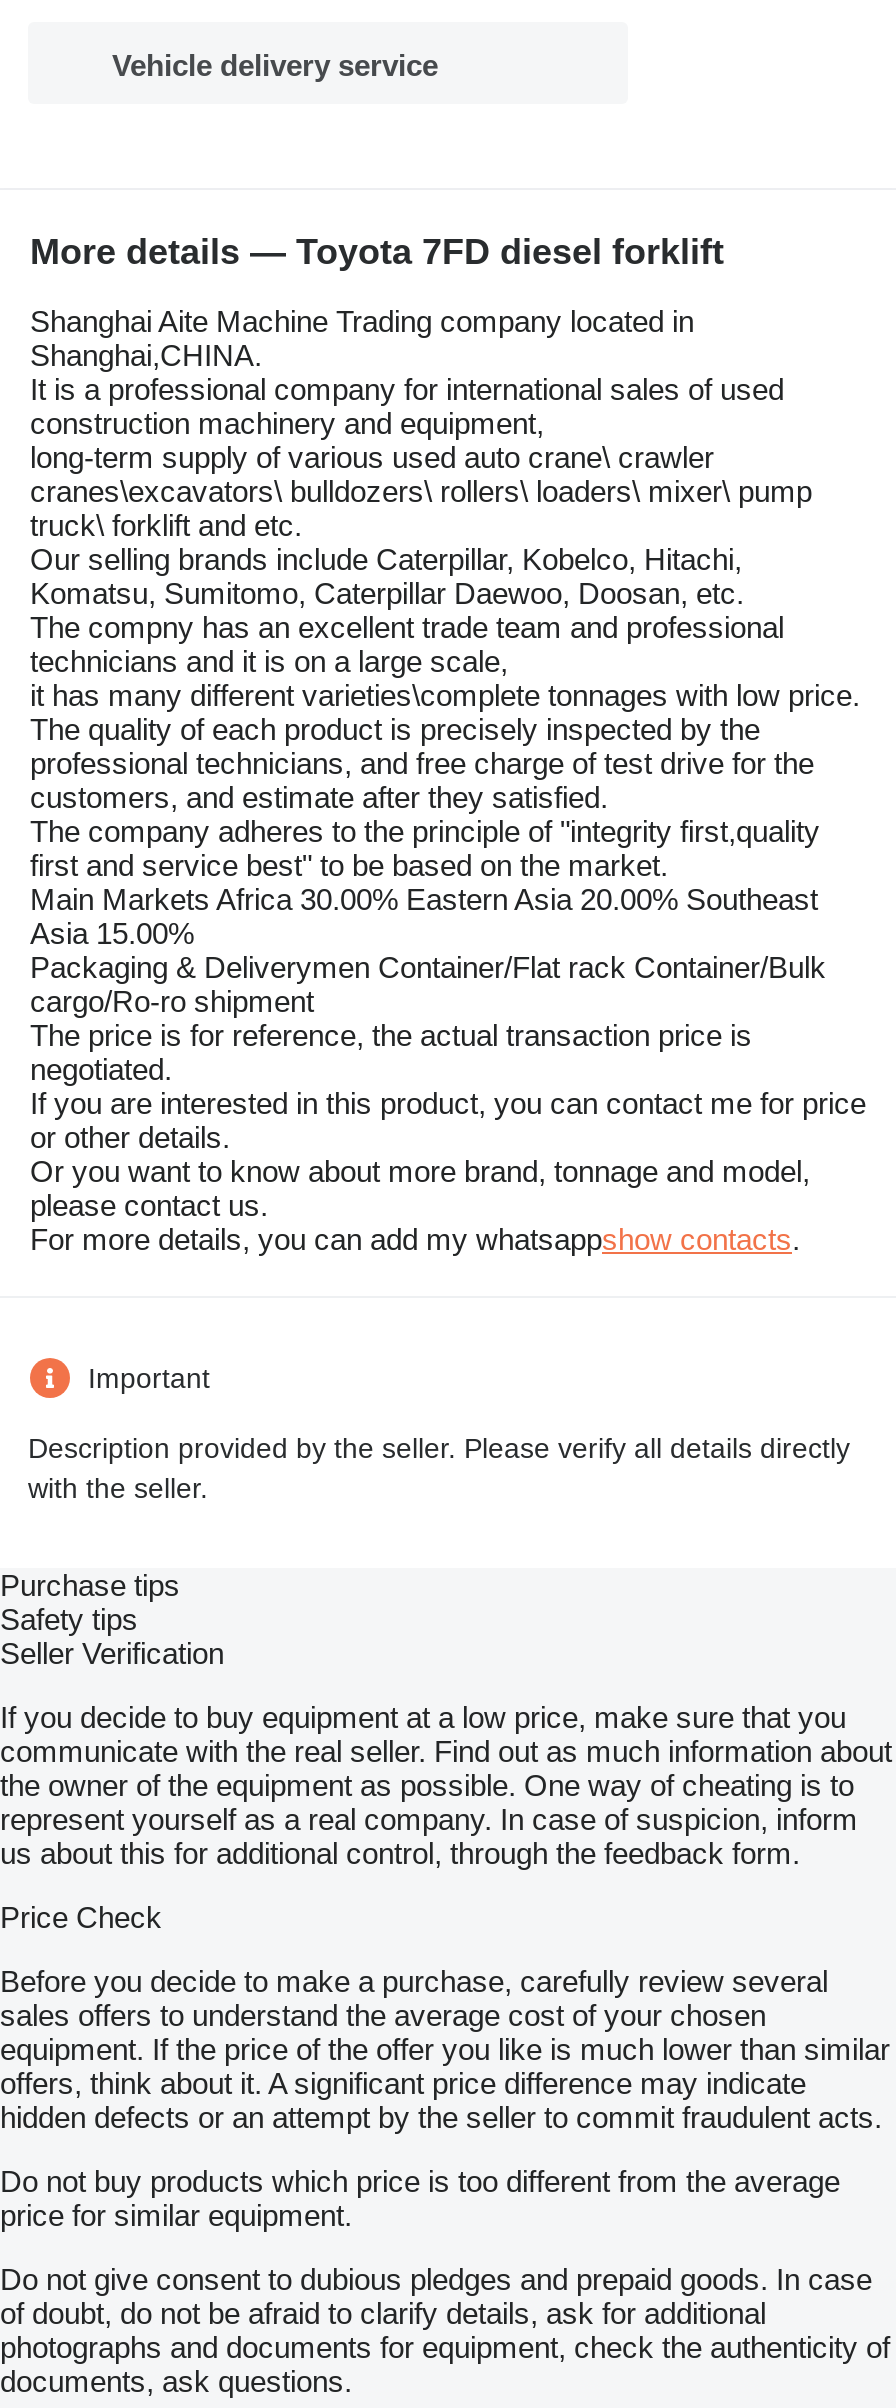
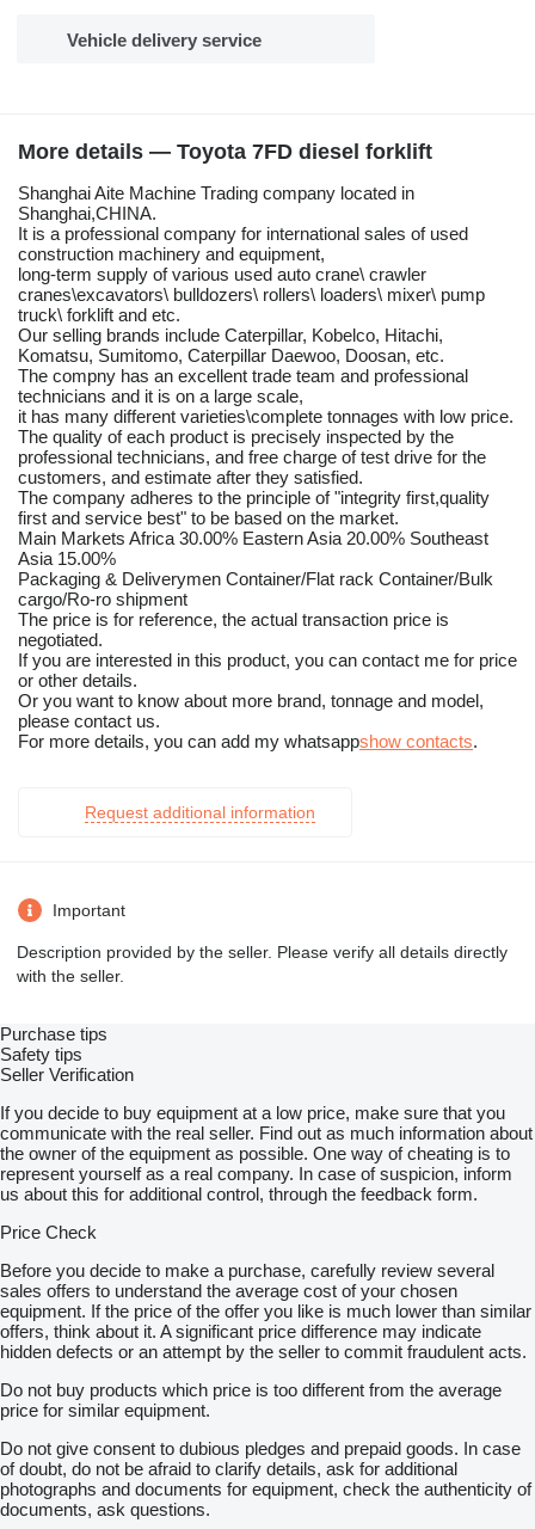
none -> [85,803,315,822] Request additional information

